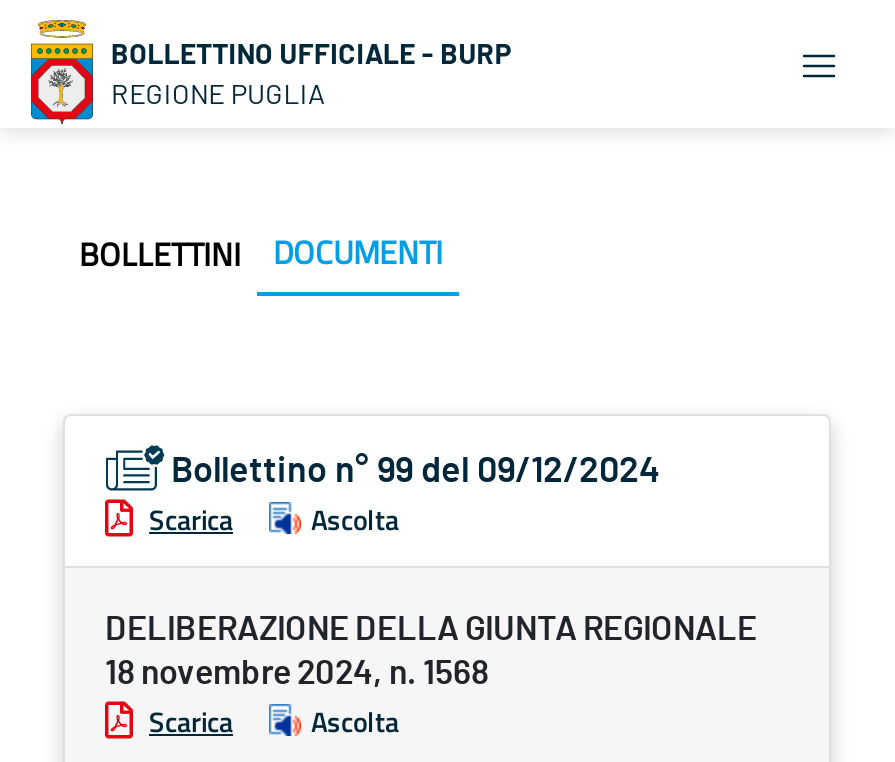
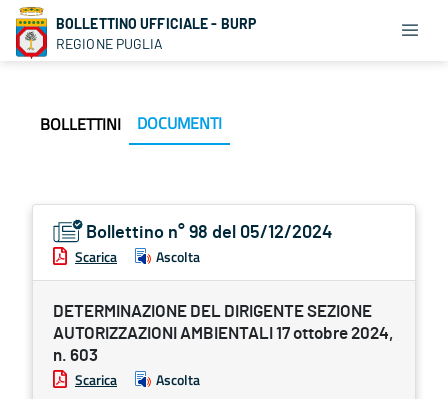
[171,454,661,490] Bollettino n° 99 del 09/12/2024 -> [86,224,333,242] Bollettino n° 98 del 05/12/2024
[105,612,757,690] DELIBERAZIONE DELLA GIUNTA REGIONALE | 18 novembre 2024, n. 1568 -> [53,303,394,364] DETERMINAZIONE DEL DIRIGENTE SEZIONE | AUTORIZZAZIONI AMBIENTALI 17 ottobre 2024, | n. 603

